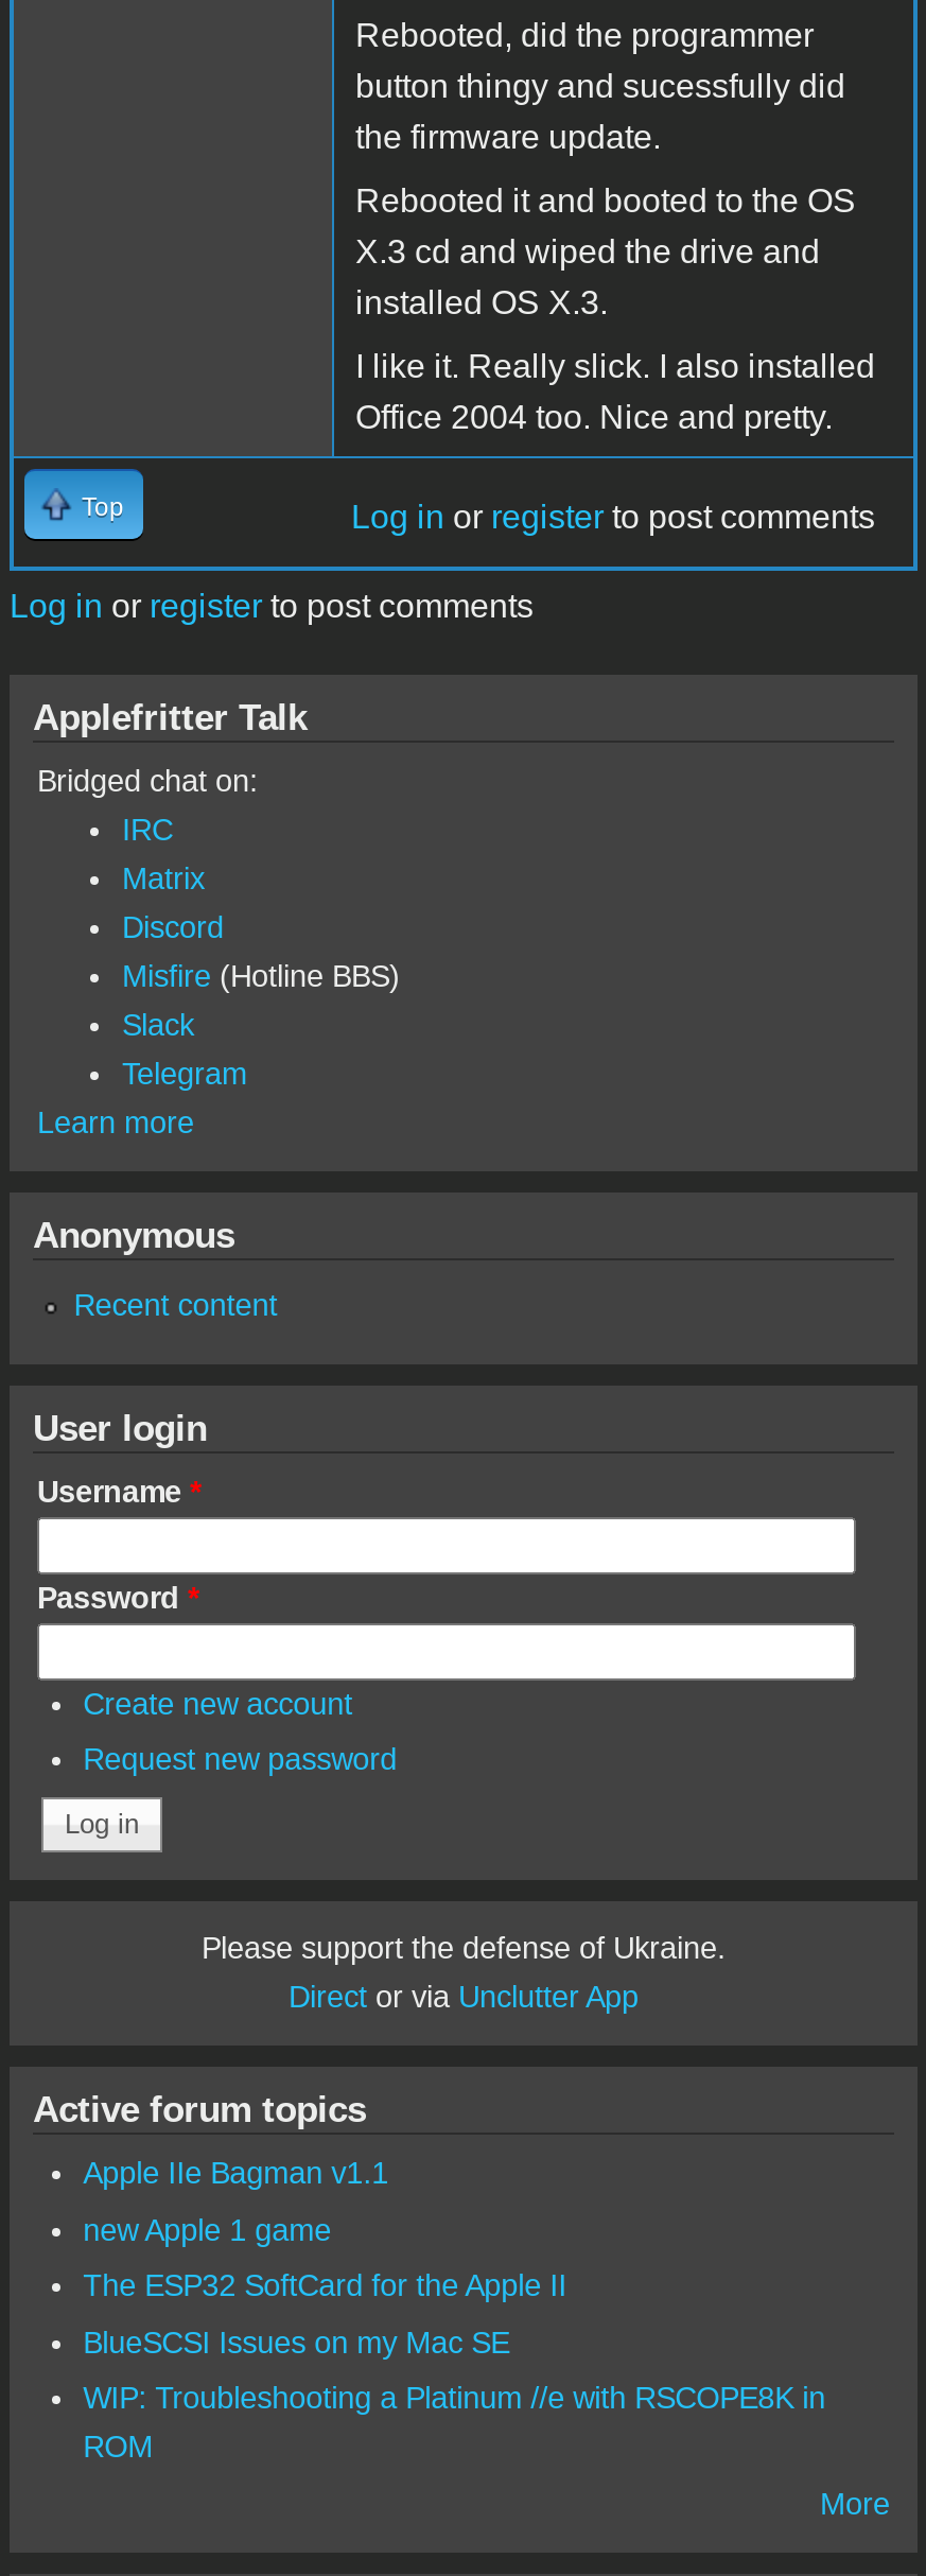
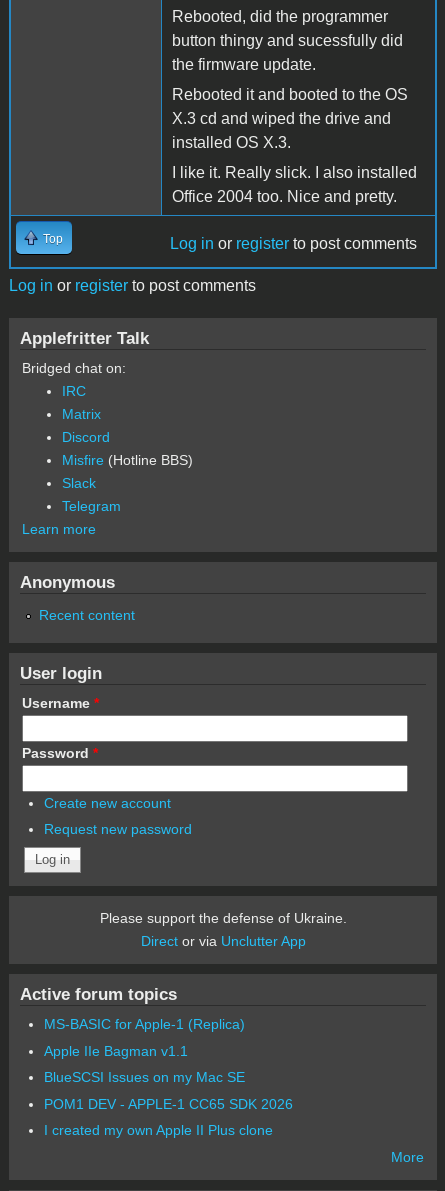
none -> [44,1016,245,1032] MS-BASIC for Apple-1 (Replica)
moved [83,2156,388,2190] -> [44,1043,188,1059]: Apple IIe Bagman v1.1
[83,2212,567,2303] new Apple 1 game | The ESP32 SoftCard for the Apple II -> none
[83,2382,825,2464] WIP: Troubleshooting a Platinum //e with RSCOPE8K in | ROM -> [44,1096,293,1138] POM1 DEV - APPLE-1 CC65 SDK 2026 | I created my own Apple II Plus clone

